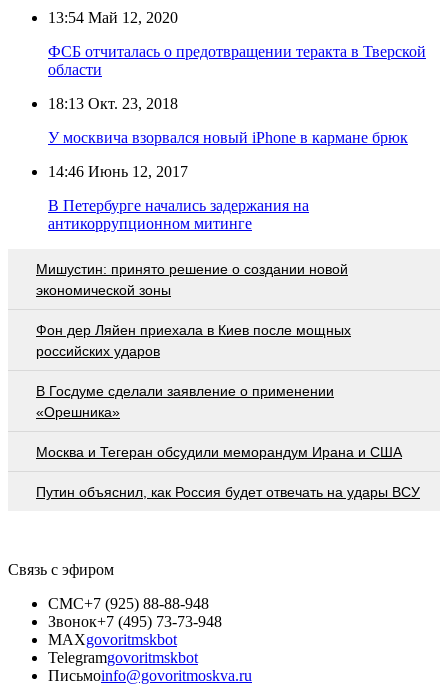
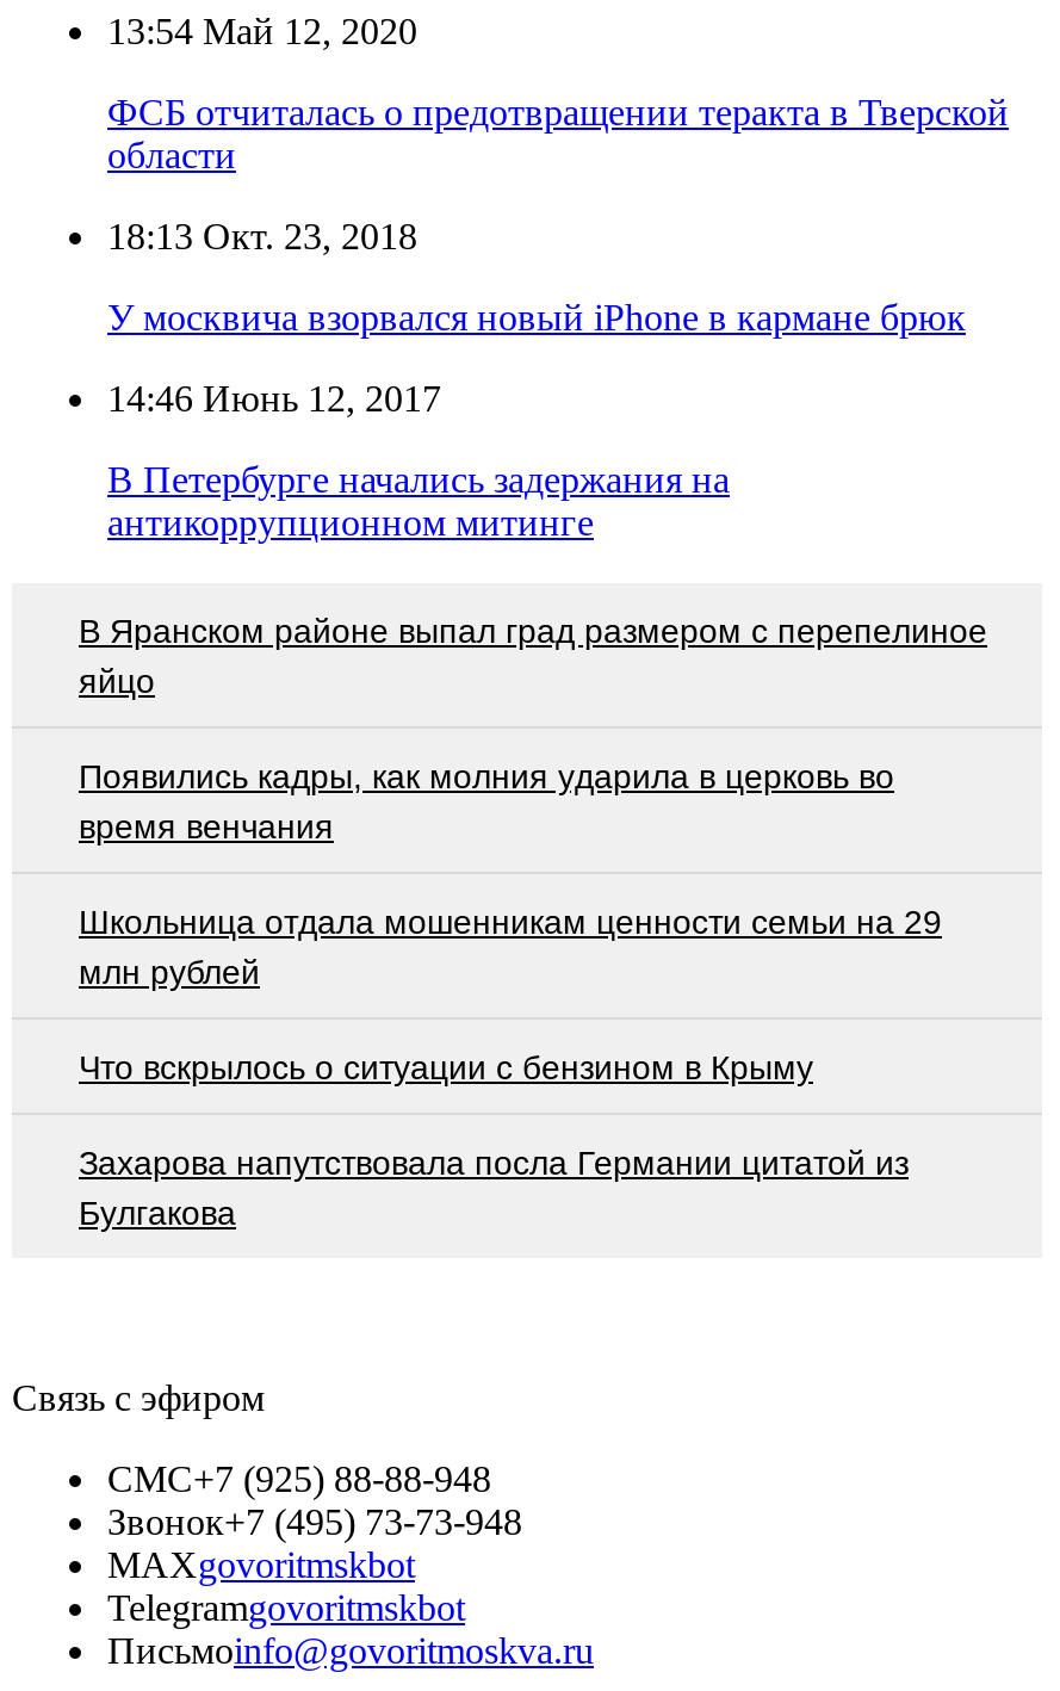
[36,261,348,298] Мишустин: принято решение о создании новой | экономической зоны -> [79,612,987,700] В Яранском районе выпал град размером с перепелиное | яйцо
[36,322,351,359] Фон дер Ляйен приехала в Киев после мощных | российских ударов -> [79,757,894,846] Появились кадры, как молния ударила в церковь во | время венчания
[36,383,334,420] В Госдуме сделали заявление о применении | «Орешника» -> [79,903,942,991] Школьница отдала мошенникам ценности семьи на 29 | млн рублей
[36,444,402,460] Москва и Тегеран обсудили меморандум Ирана и США -> [79,1048,813,1087] Что вскрылось о ситуации с бензином в Крыму
[36,484,420,500] Путин объяснил, как Россия будет отвечать на удары ВСУ -> [79,1144,909,1232] Захарова напутствовала посла Германии цитатой из | Булгакова

